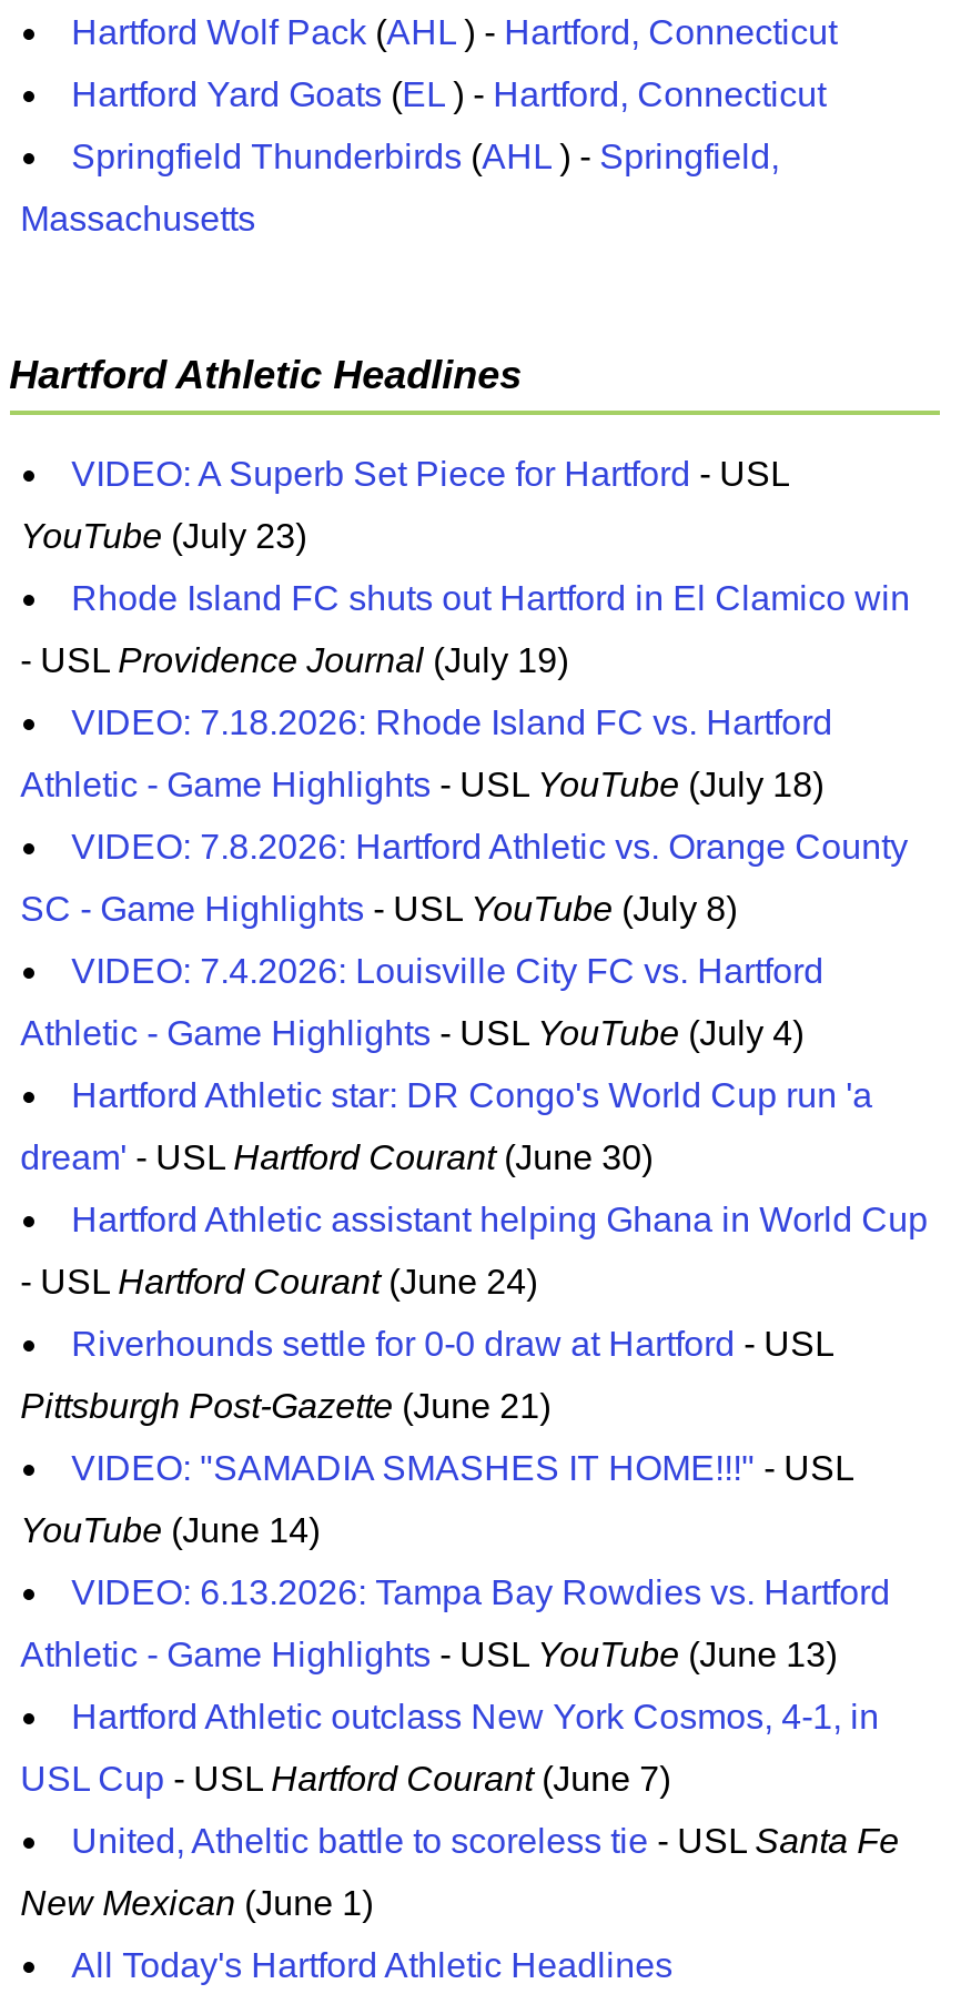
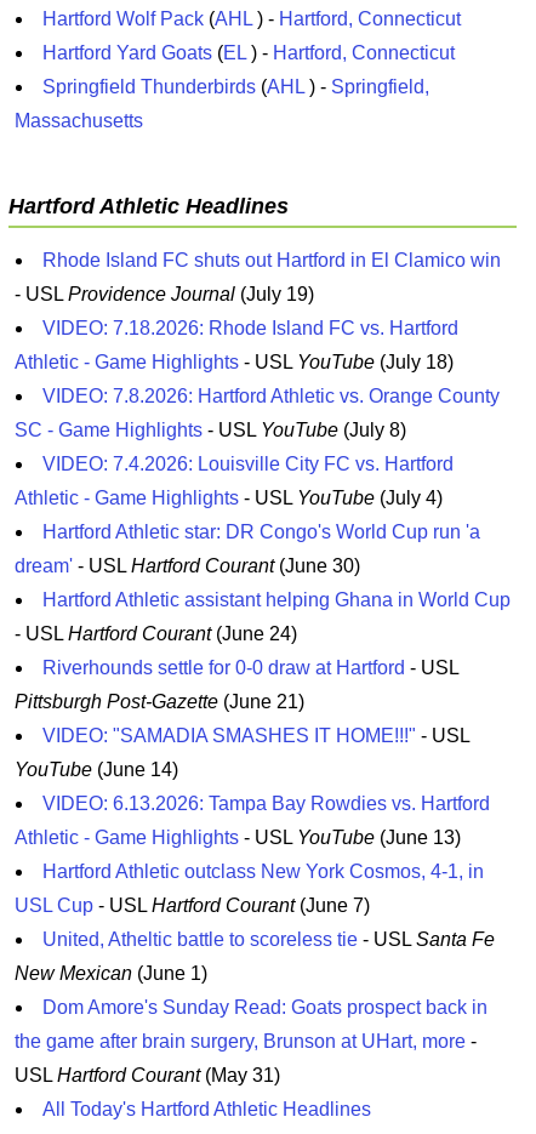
[20,454,788,554] VIDEO: A Superb Set Piece for Hartford - USL | YouTube (July 23) -> none
moved [20,578,928,1921] -> [14,249,510,983]: Rhode Island FC shuts out Hartford in El Clamico win | - USL Providence Journal (July 19) | VIDEO: 7.18.2026: Rhode Island FC vs. Hartford | ... | United, Atheltic battle to scoreless tie - USL Santa Fe | New Mexican (June 1)
none -> [14,996,487,1085] Dom Amore's Sunday Read: Goats prospect back in | the game after brain surgery, Brunson at UHart, more - | USL Hartford Courant (May 31)

